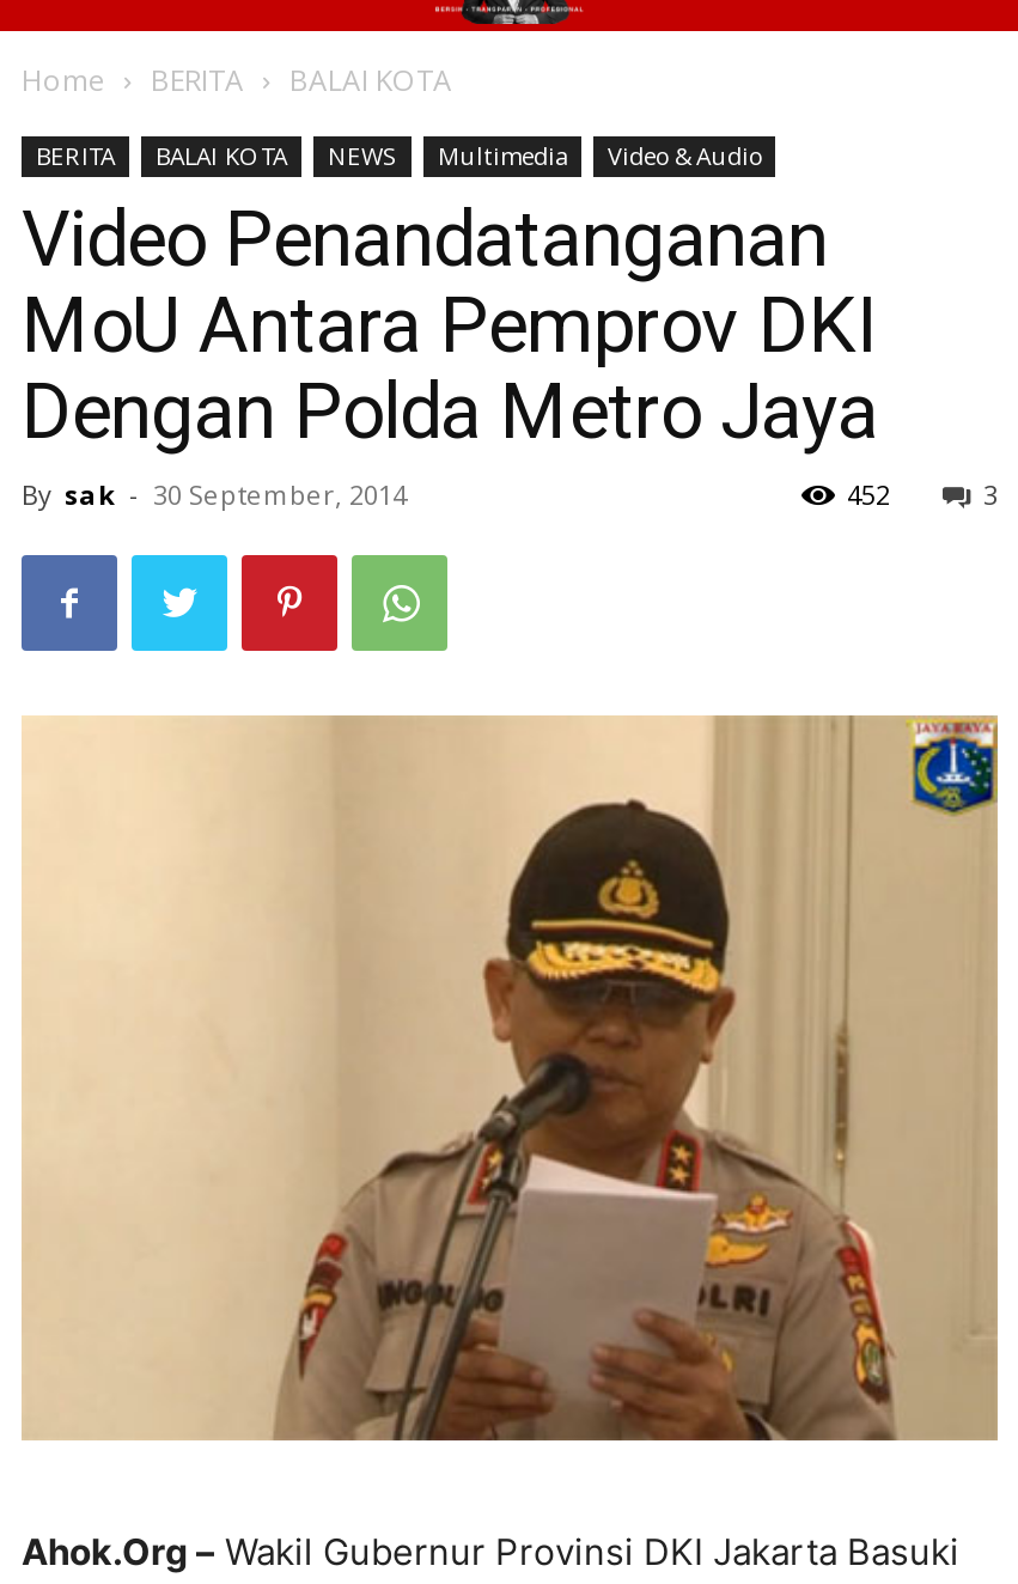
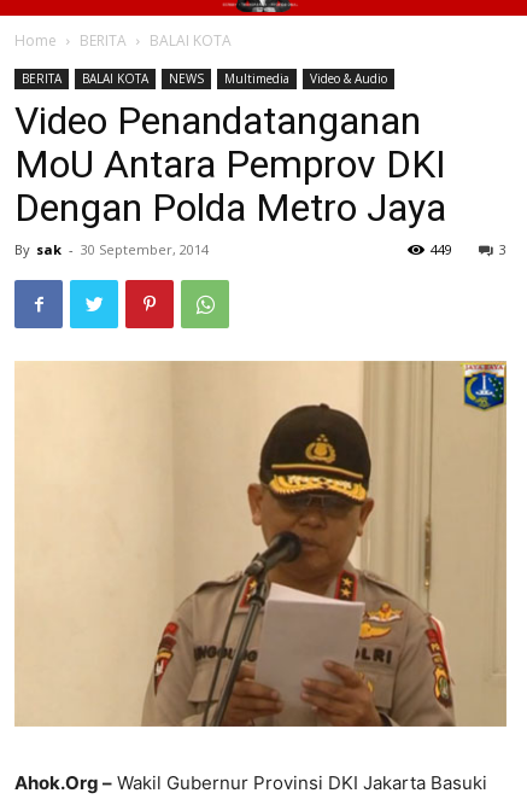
[847,476,890,512] 452 -> [431,240,452,258] 449

